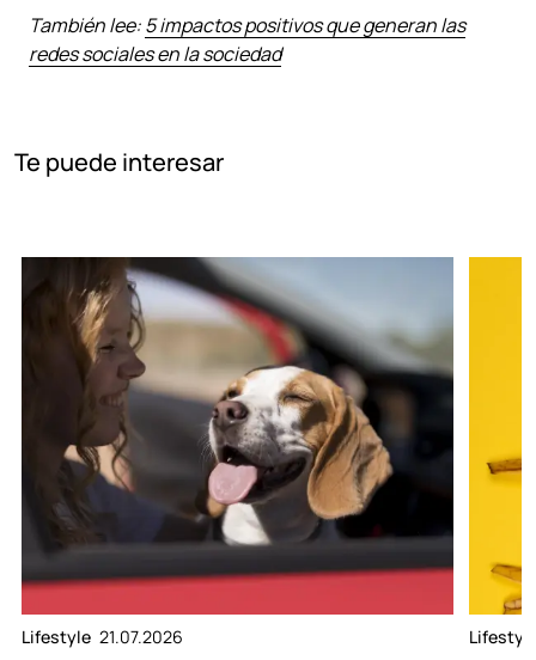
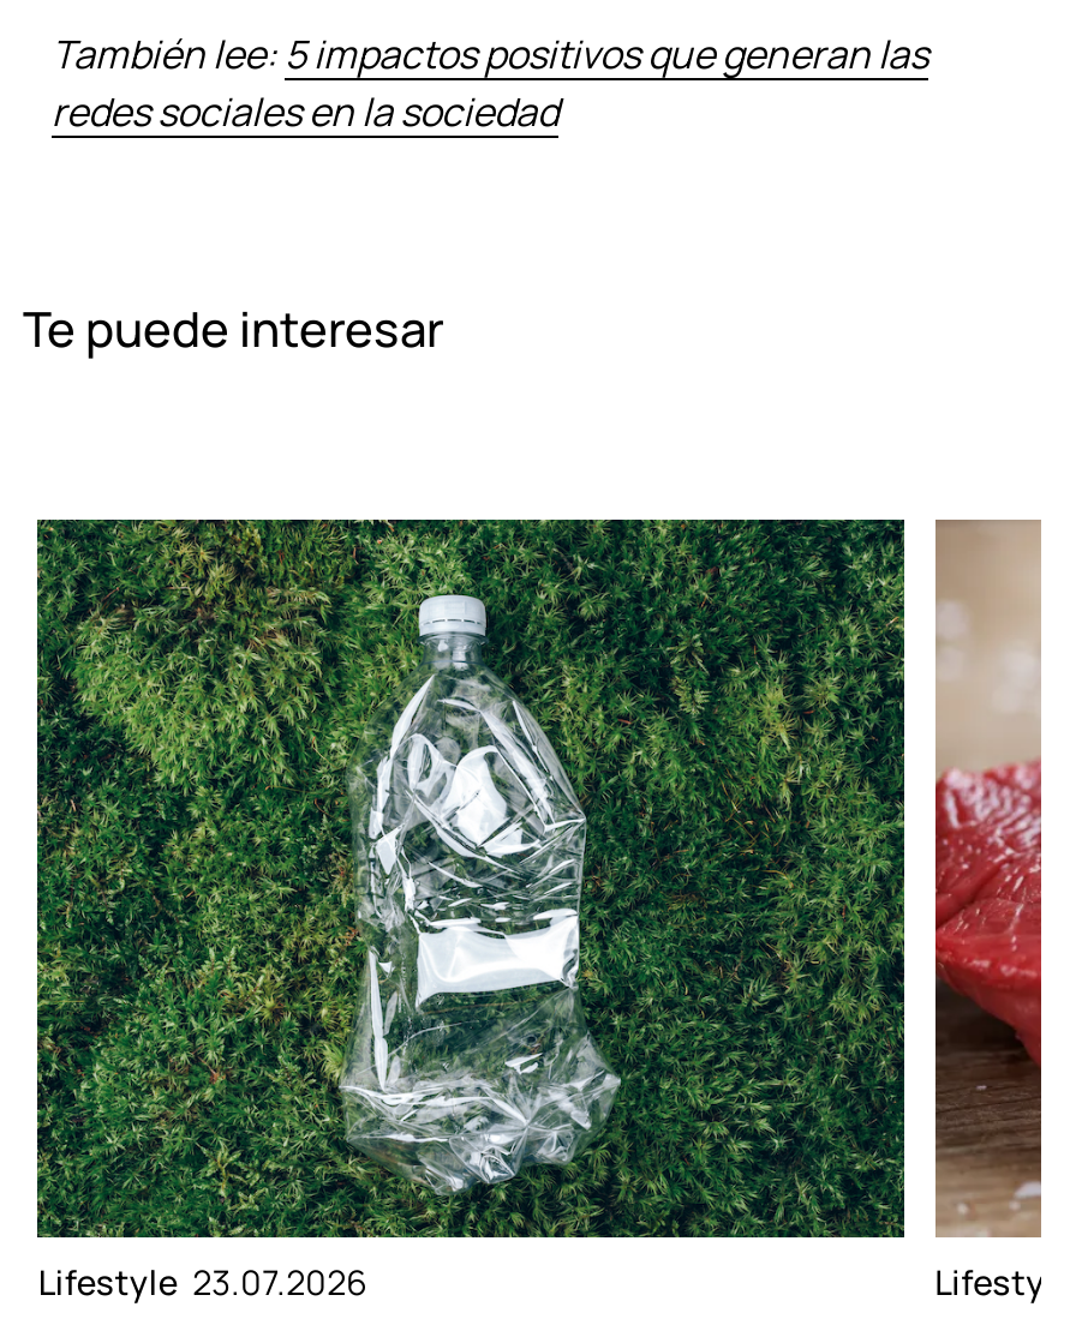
[20,256,455,648] [image] | Lifestyle 21.07.2026 -> [35,517,907,1305] [image] | Lifestyle 23.07.2026
[468,256,523,616] [image] -> [933,517,1044,1240] [image]

